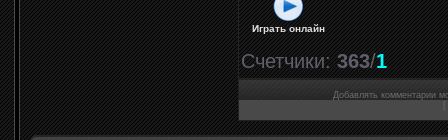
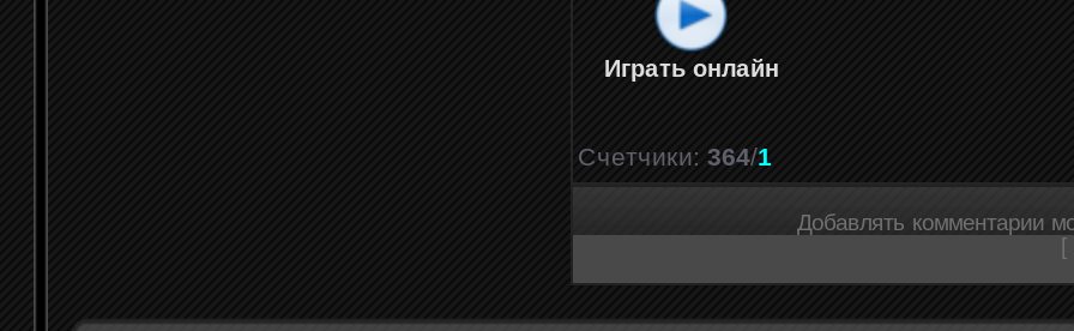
[241,50,387,72] Счетчики: 363/1 -> [578,142,772,171] Счетчики: 364/1

